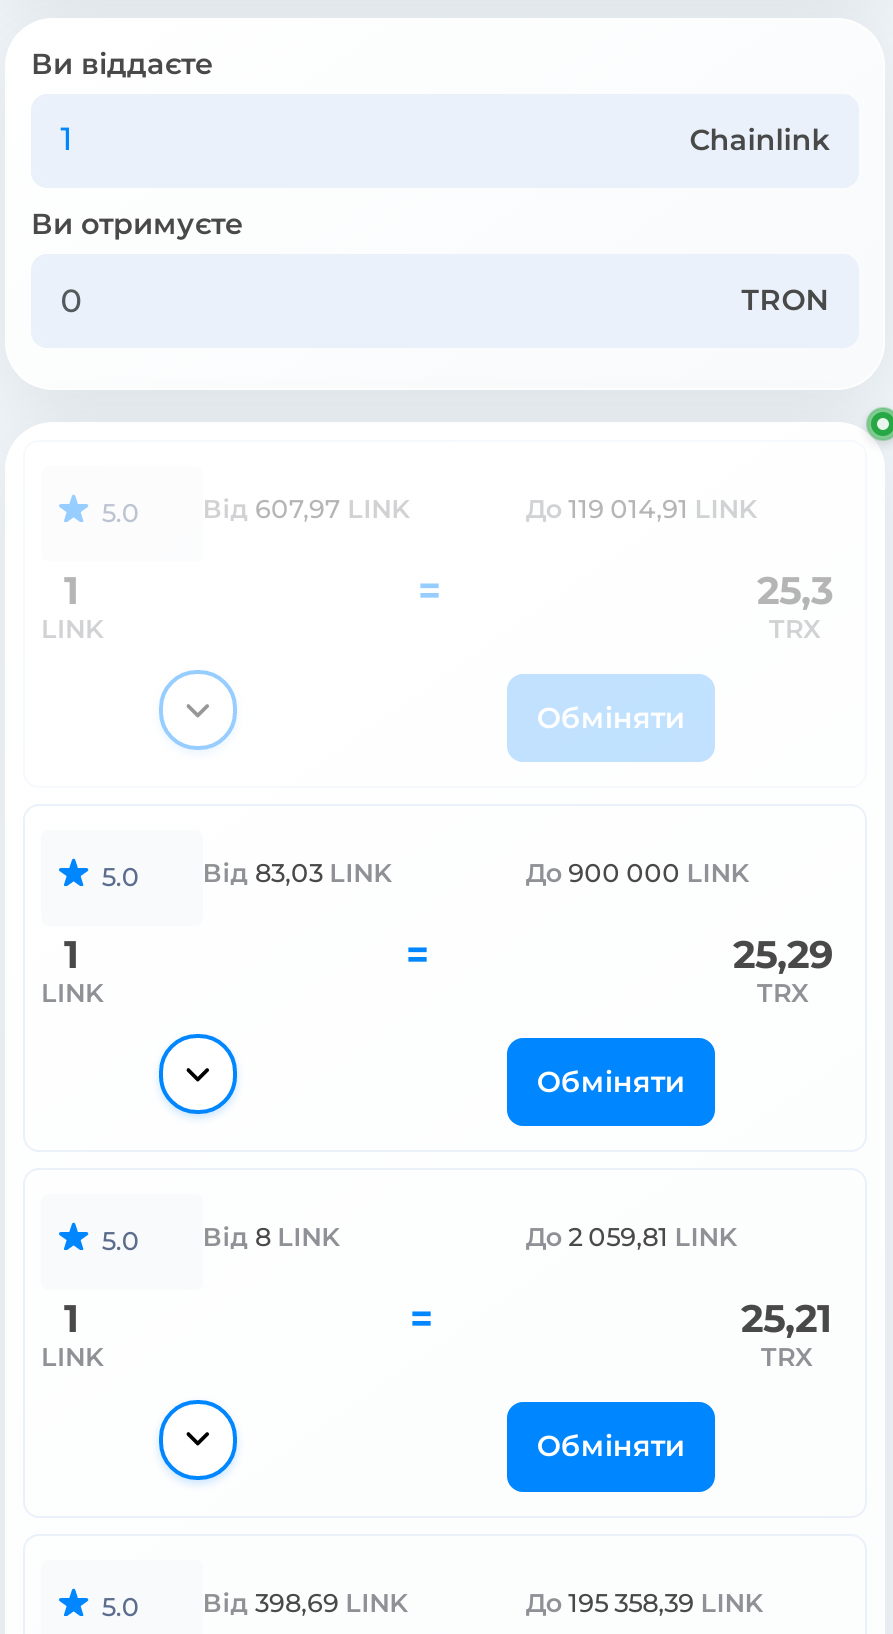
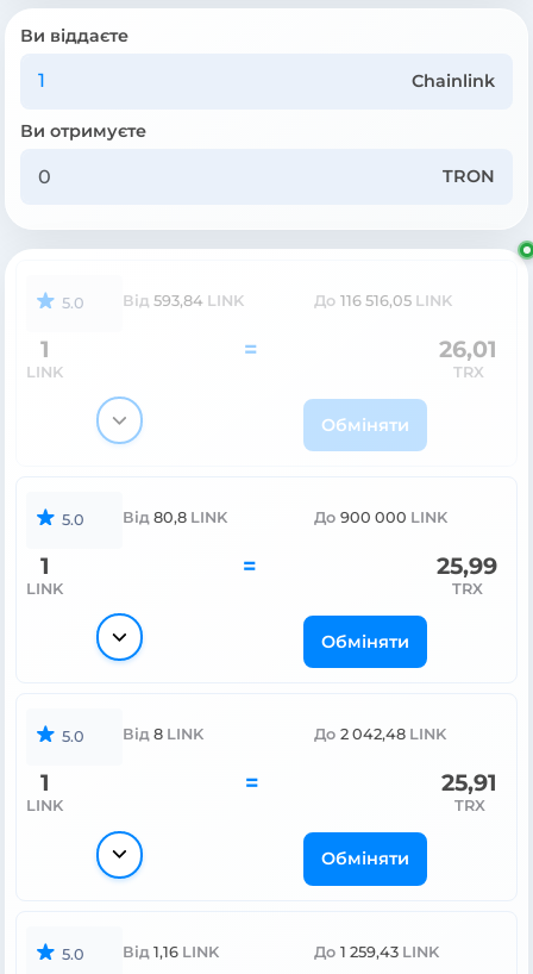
[203,494,409,524] Від 607,97 LINK -> [122,292,244,310] Від 593,84 LINK
[526,494,757,524] До 119 014,91 LINK -> [315,292,452,310] До 116 516,05 LINK
[757,566,833,614] 25,3 -> [439,335,497,363] 26,01
[203,859,391,889] Від 83,03 LINK -> [122,509,227,527] Від 80,8 LINK
[733,931,833,979] 25,29 -> [437,552,497,580] 25,99
[526,1223,737,1253] До 2 059,81 LINK -> [315,726,446,744] До 2 042,48 LINK
[741,1295,833,1343] 25,21 -> [441,769,497,797] 25,91
[203,1587,407,1617] Від 398,69 LINK -> [122,943,219,961] Від 1,16 LINK
[526,1587,763,1617] До 195 358,39 LINK -> [315,943,439,961] До 1 259,43 LINK

